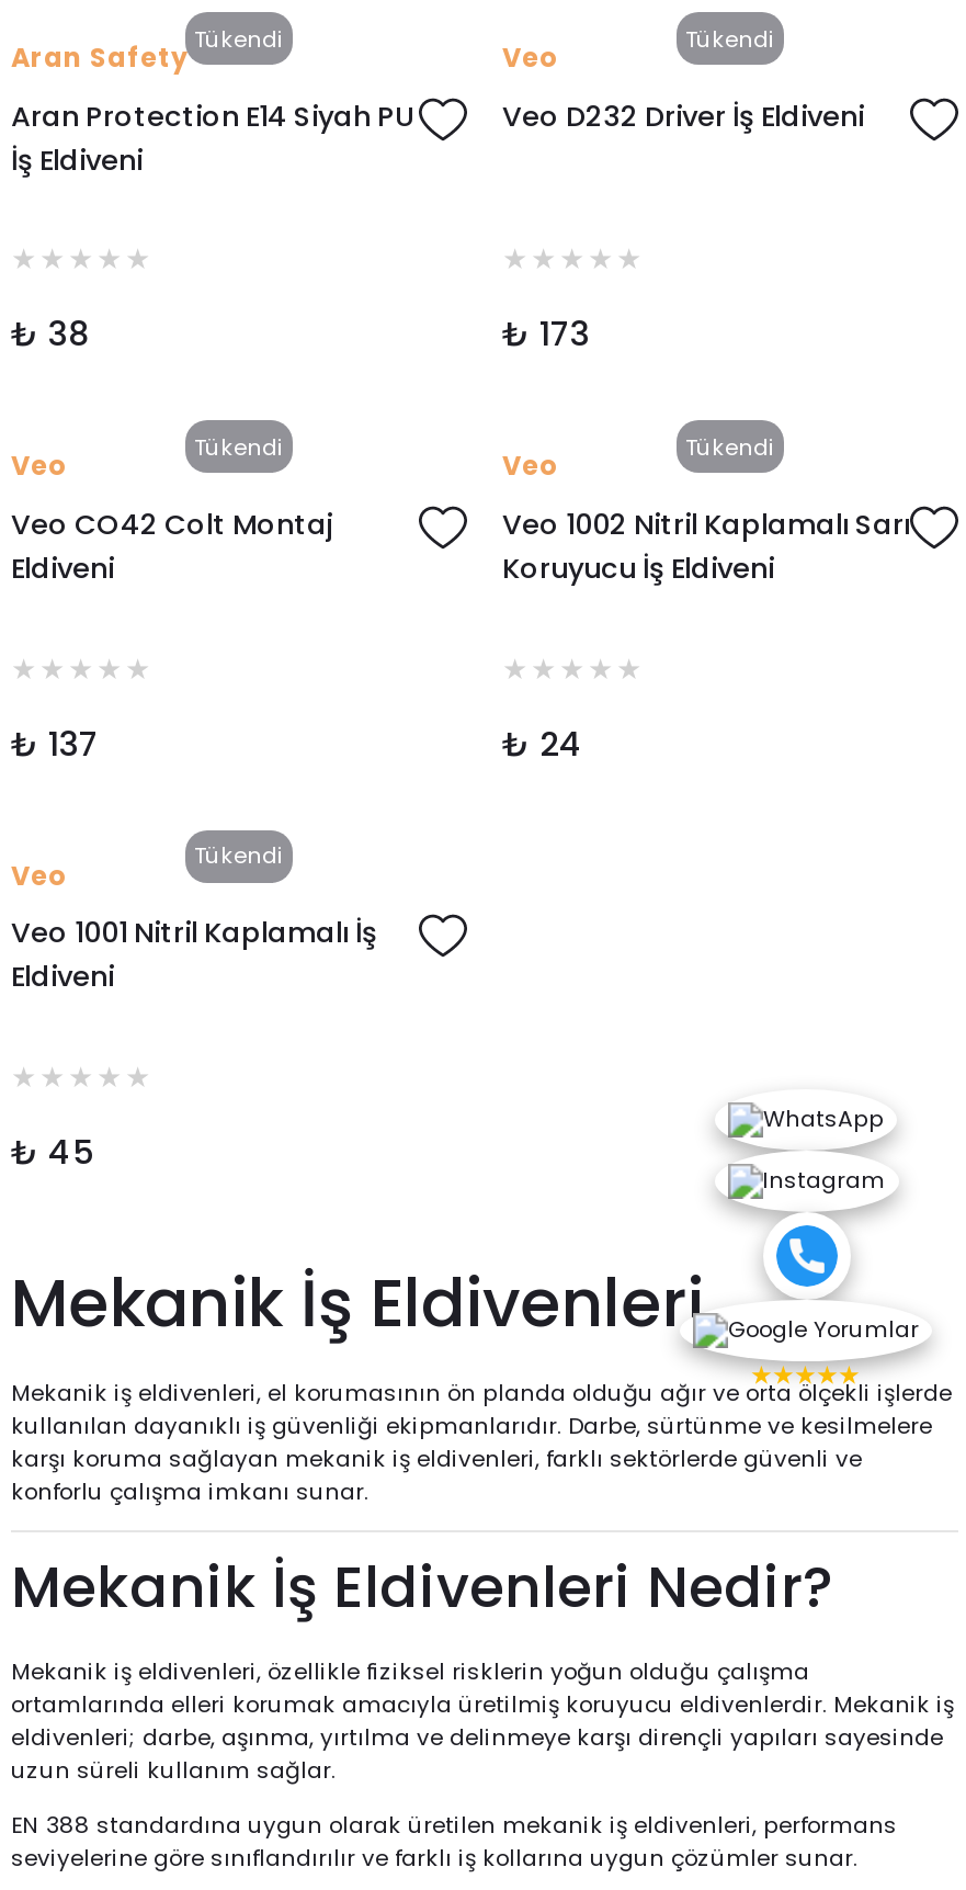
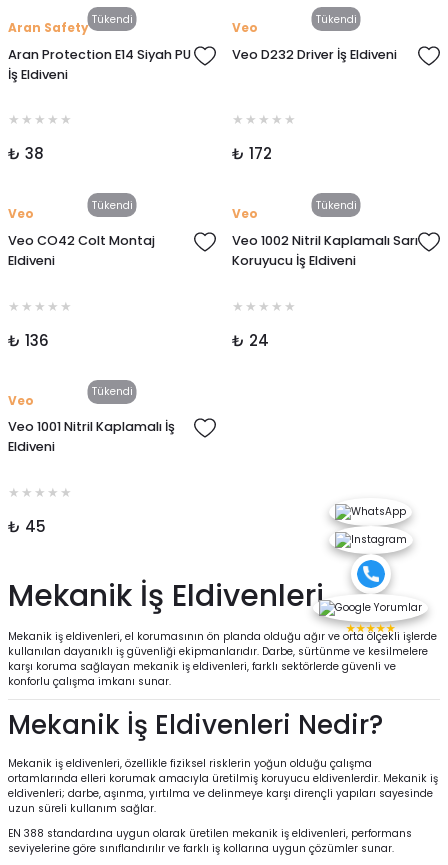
[502,311,590,357] ₺ 173 -> [232,143,272,164] ₺ 172
[11,720,99,766] ₺ 137 -> [8,330,49,351] ₺ 136

